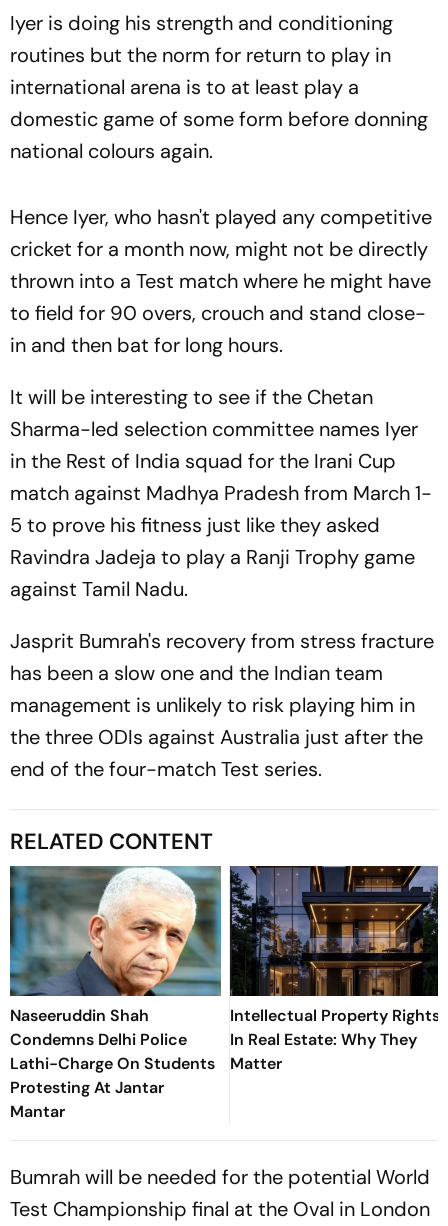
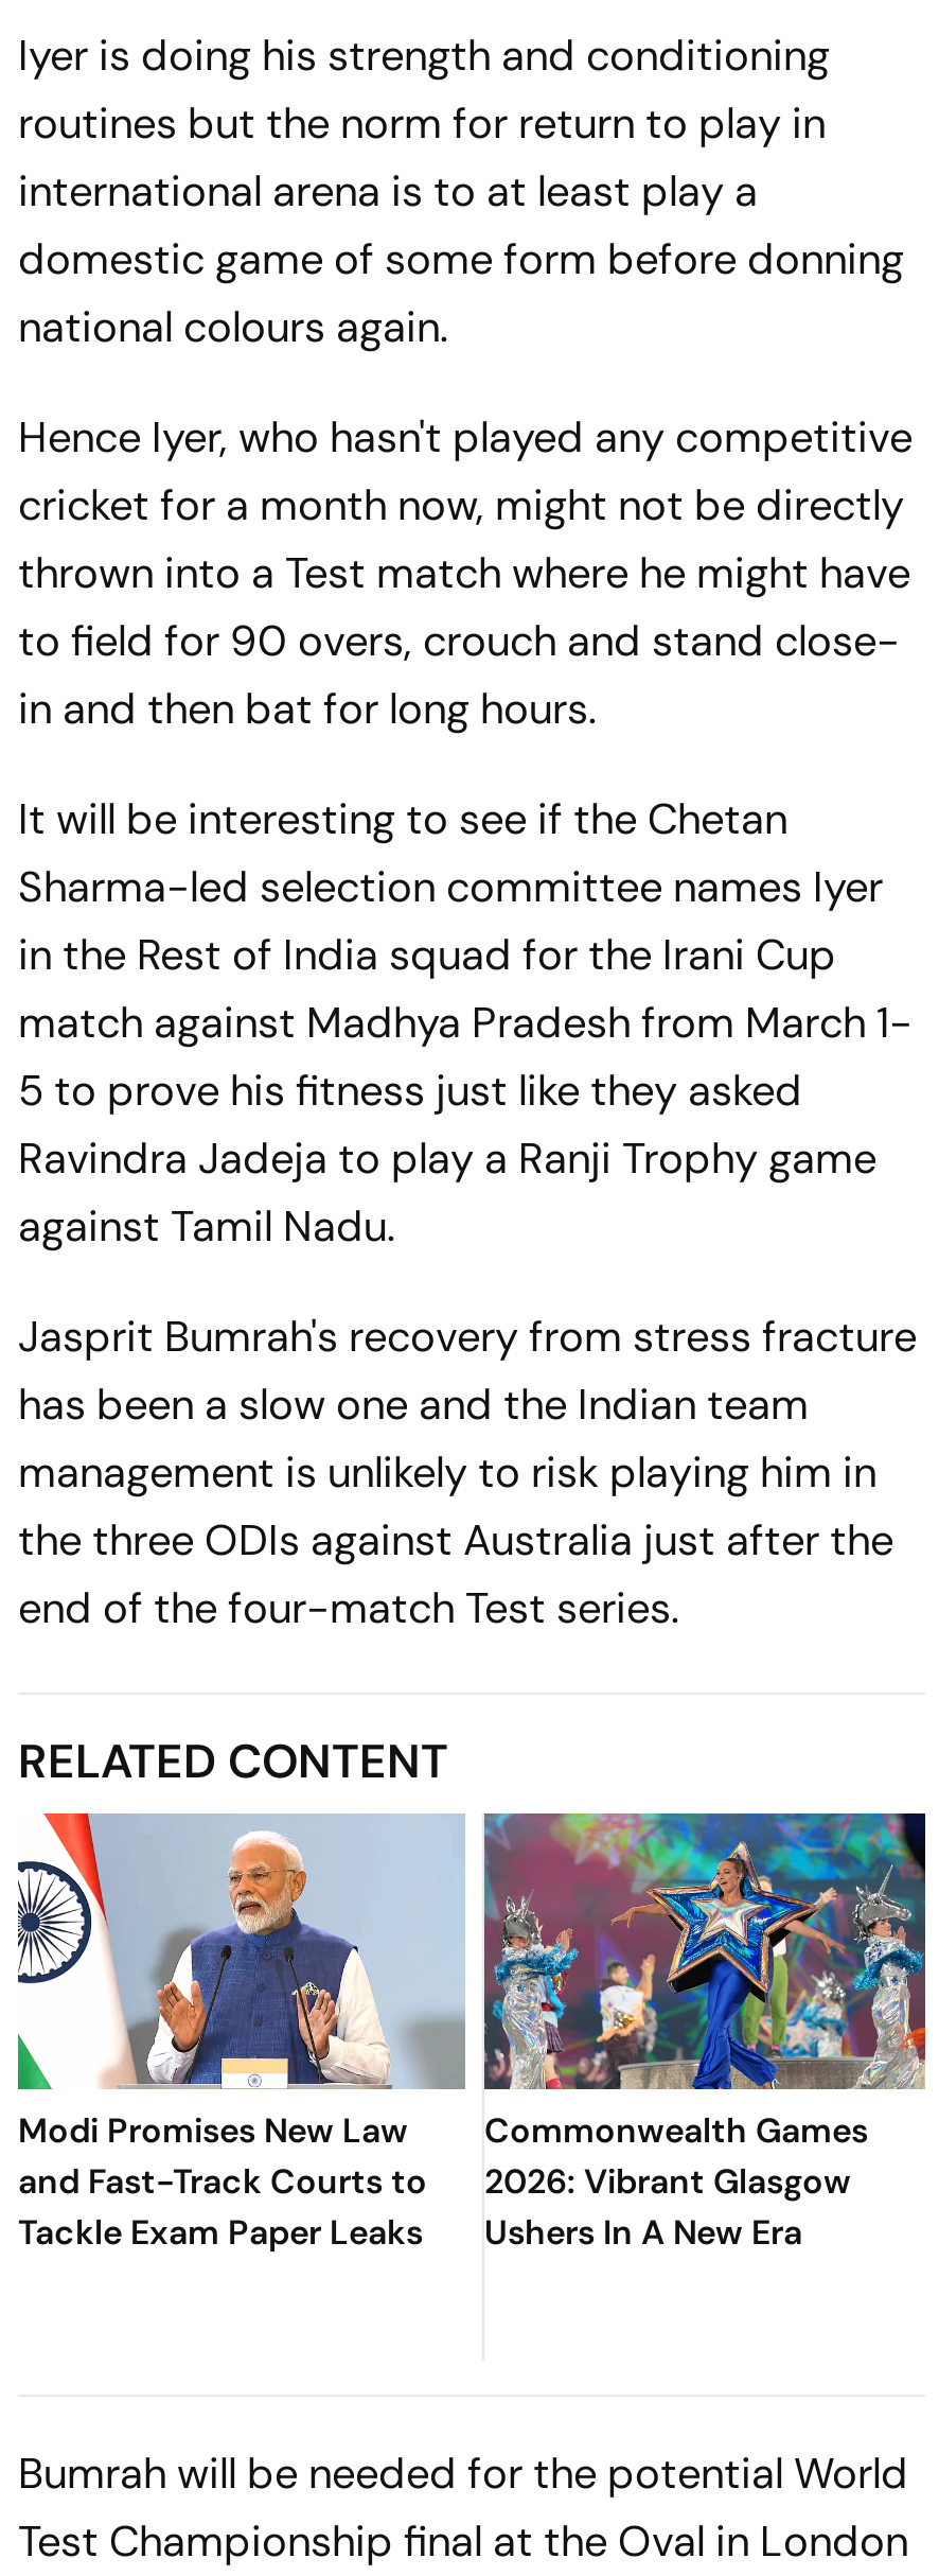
[9,865,221,1122] [image] | Naseeruddin Shah | Condemns Delhi Police | Lathi-Charge On Students | Protesting At Jantar | Mantar -> [16,1810,465,2253] [image] | Modi Promises New Law | and Fast-Track Courts to | Tackle Exam Paper Leaks
[229,865,440,1074] [image] | Intellectual Property Rights | In Real Estate: Why They | Matter -> [482,1810,927,2253] [image] | Commonwealth Games | 2026: Vibrant Glasgow | Ushers In A New Era

